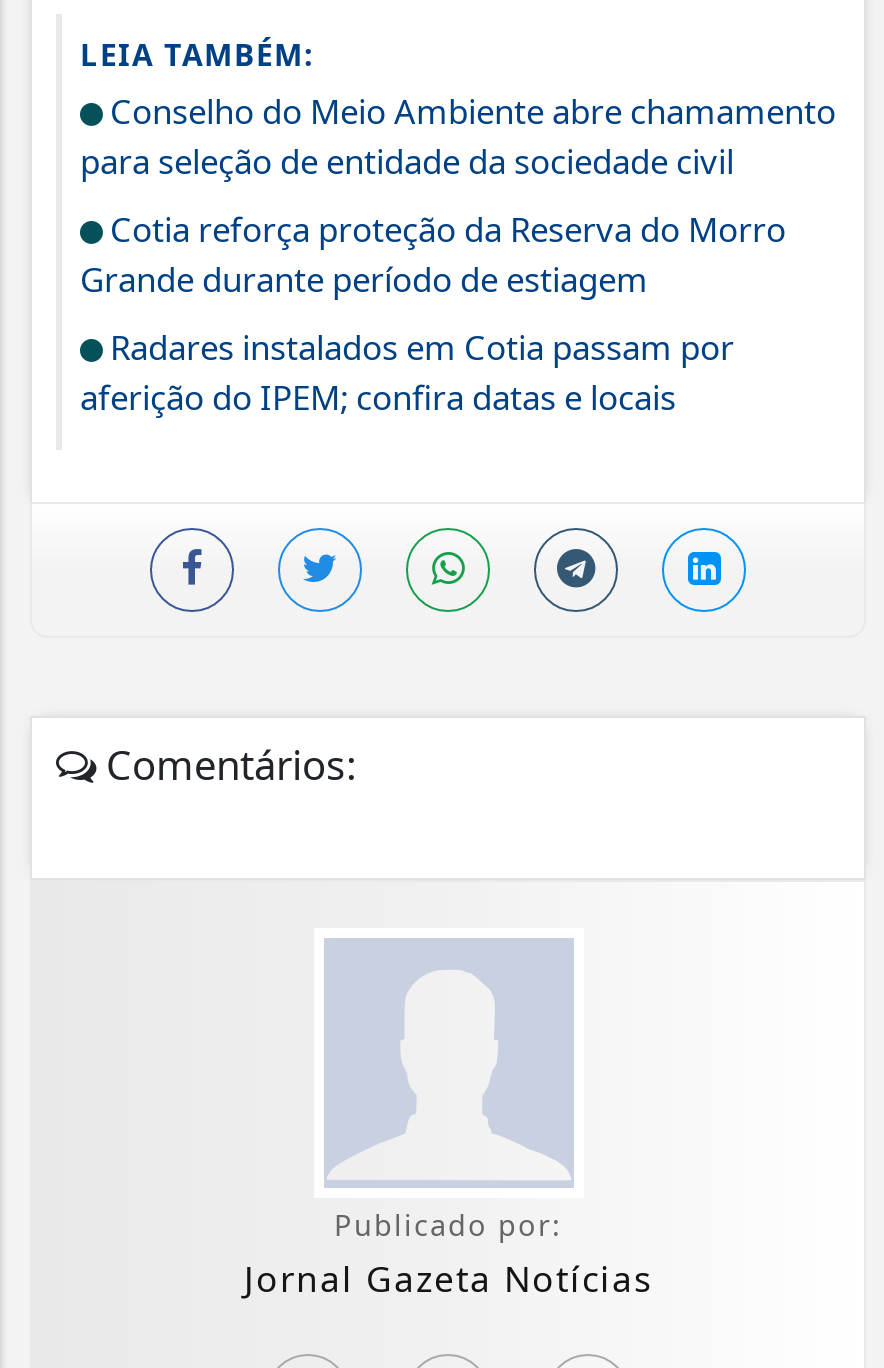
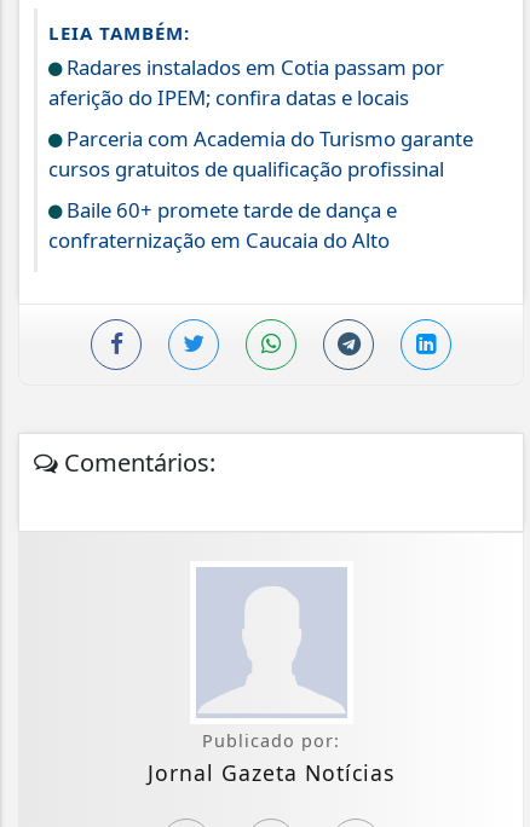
[80,89,836,303] Conselho do Meio Ambiente abre chamamento | para seleção de entidade da sociedade civil | Cotia reforça proteção da Reserva do Morro | Grande durante período de estiagem -> none
moved [80,325,734,421] -> [48,54,444,112]: Radares instalados em Cotia passam por | aferição do IPEM; confira datas e locais
none -> [48,125,473,254] Parceria com Academia do Turismo garante | cursos gratuitos de qualificação profissinal | Baile 60+ promete tarde de dança e | confraternização em Caucaia do Alto

